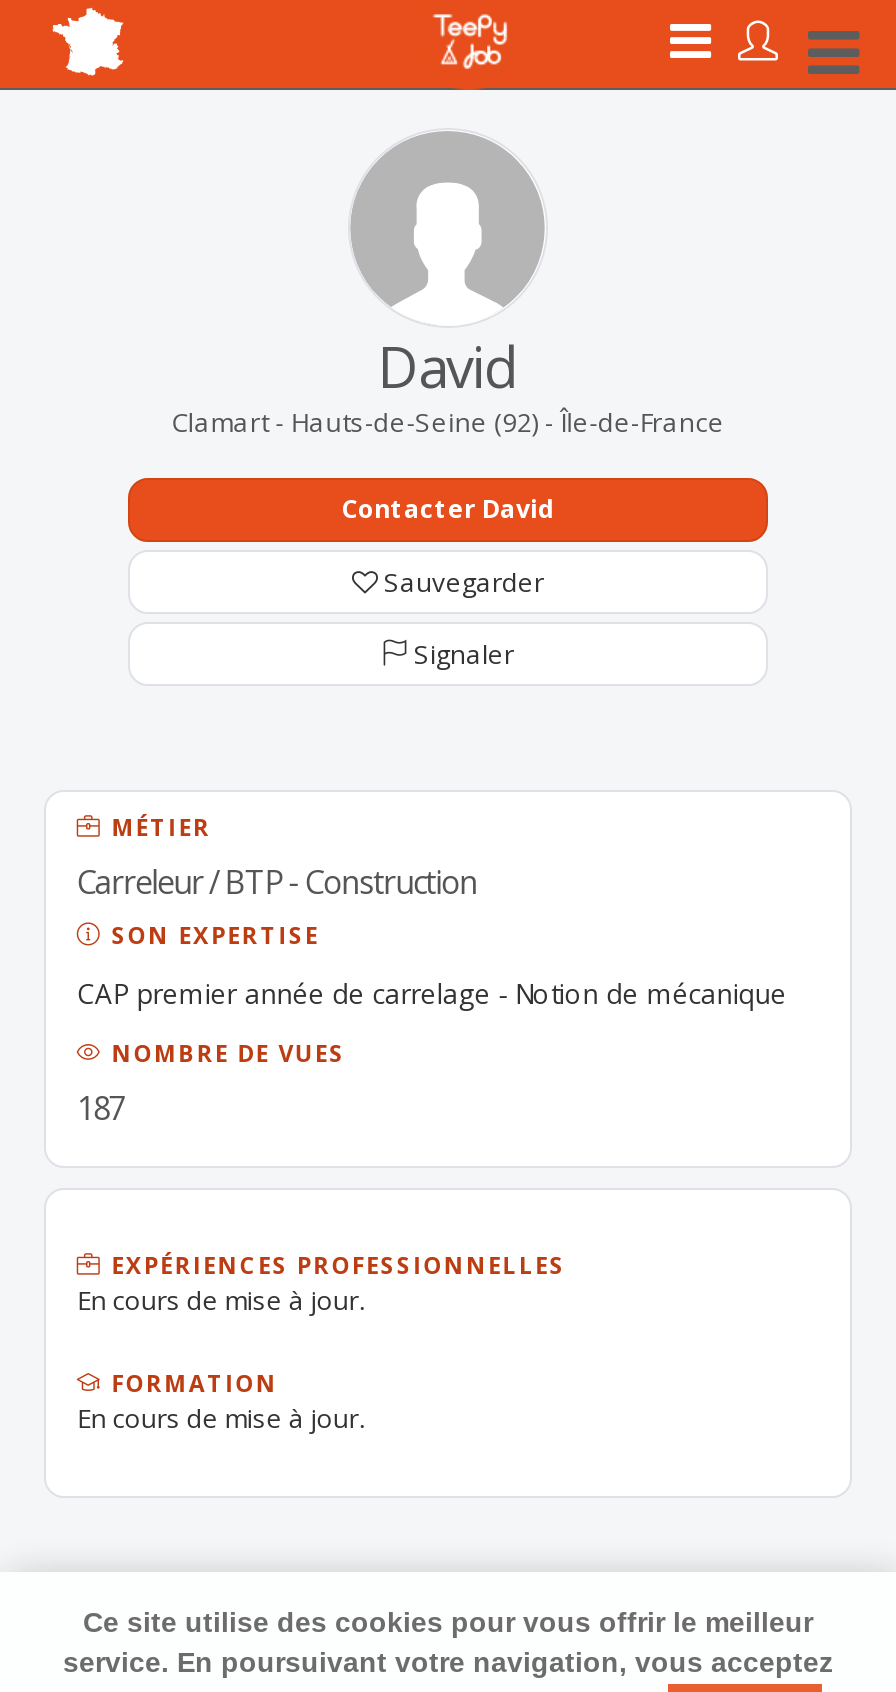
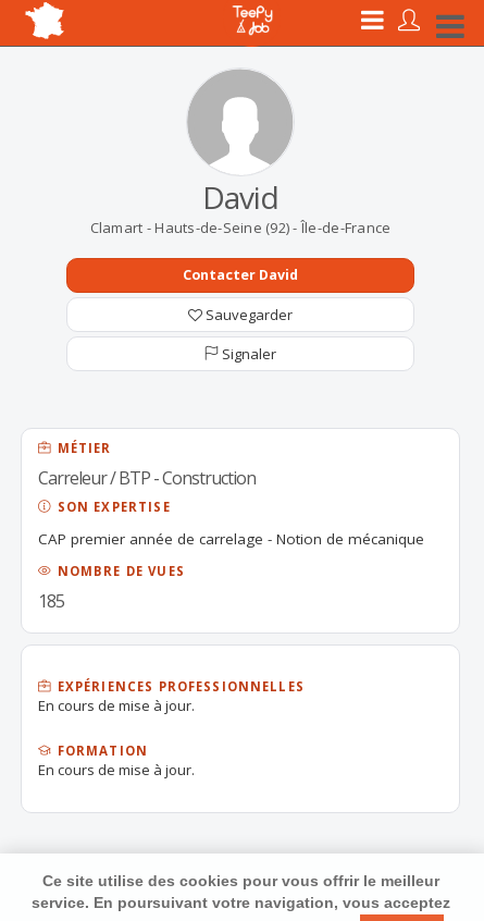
[77,1086,125,1130] 187 -> [39,589,65,613] 185

